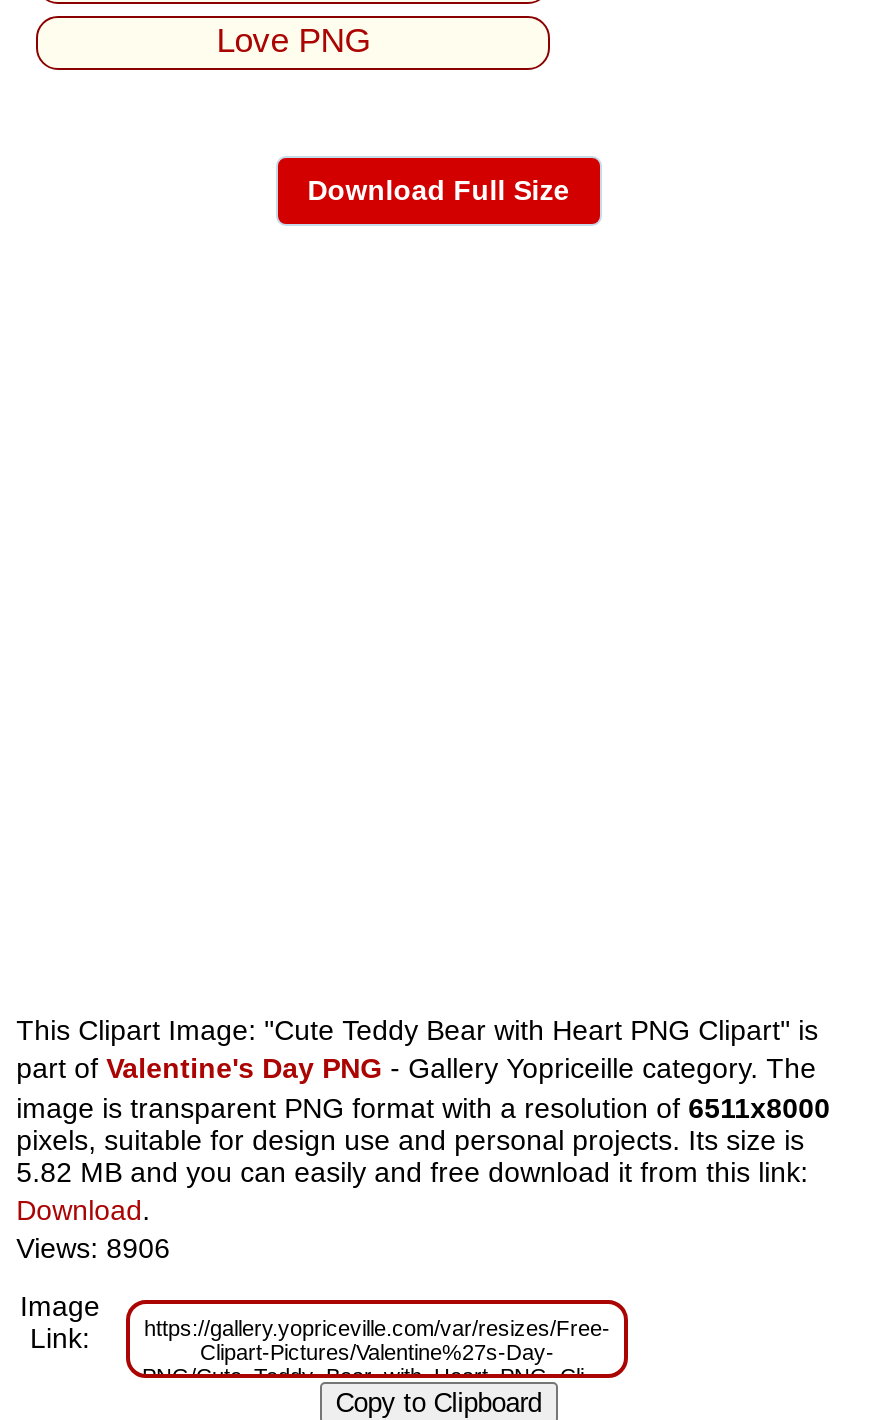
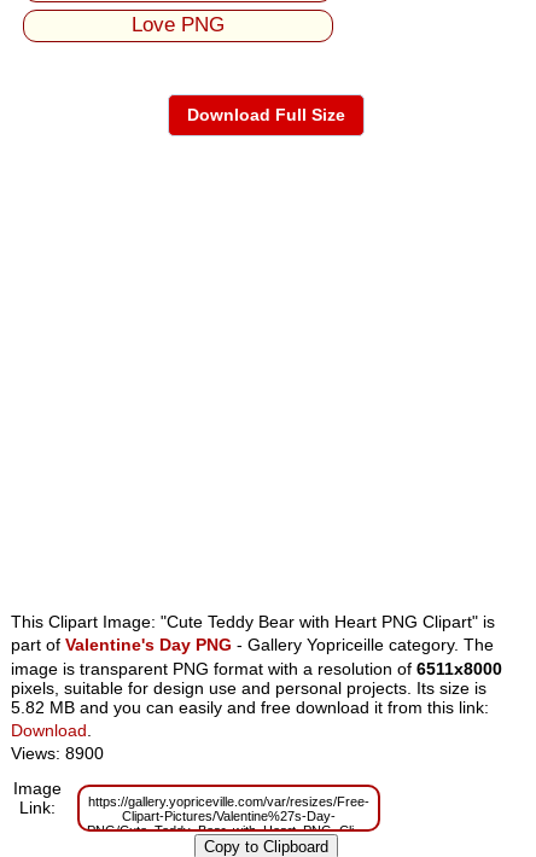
[16,1232,170,1264] Views: 8906 -> [11,743,104,763] Views: 8900

